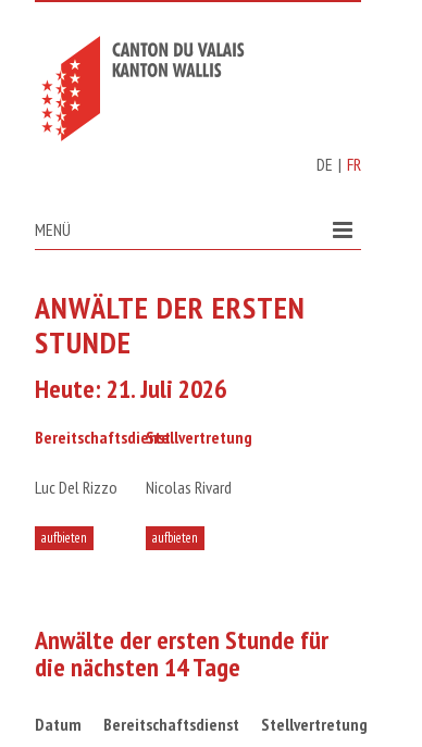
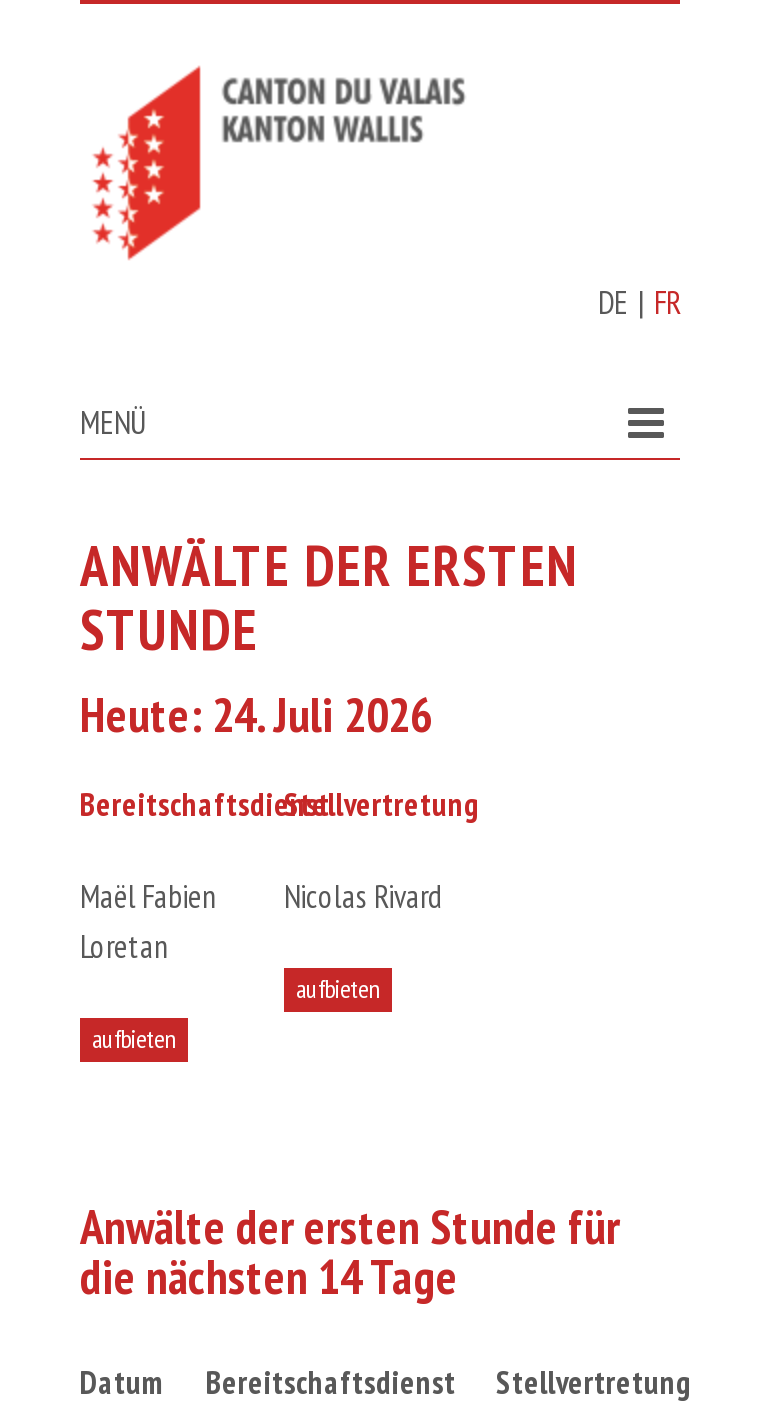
[35,372,226,406] Heute: 21. Juli 2026 -> [80,684,432,746] Heute: 24. Juli 2026
[35,476,117,498] Luc Del Rizzo -> [80,876,216,966] Maël Fabien | Loretan

